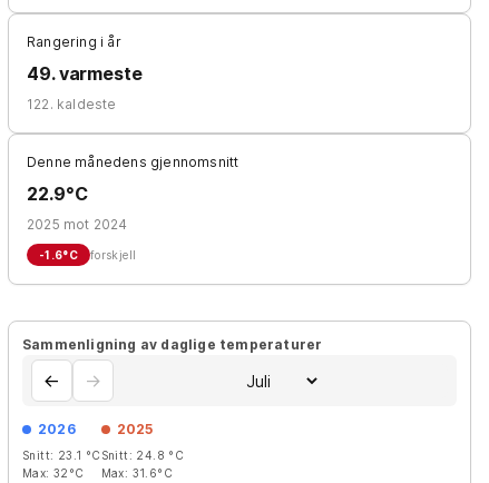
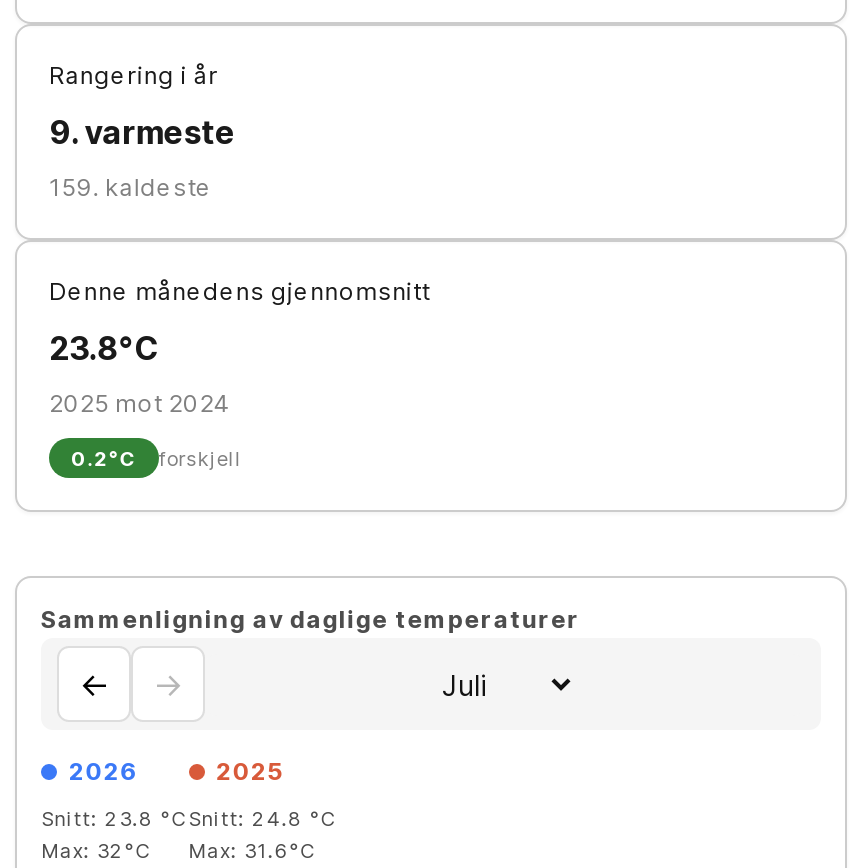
[27,62,142,85] 49. varmeste -> [49,112,235,152] 9. varmeste
[27,96,117,112] 122. kaldeste -> [49,172,212,202] 159. kaldeste
[27,183,87,205] 22.9°C -> [49,328,158,368] 23.8°C
[39,248,136,262] -1.6 °C forskjell -> [71,446,241,470] 0.2 °C forskjell
[22,448,184,462] Snitt: 23.1 °C Snitt: 24.8 °C -> [41,806,337,830] Snitt: 23.8 °C Snitt: 24.8 °C

